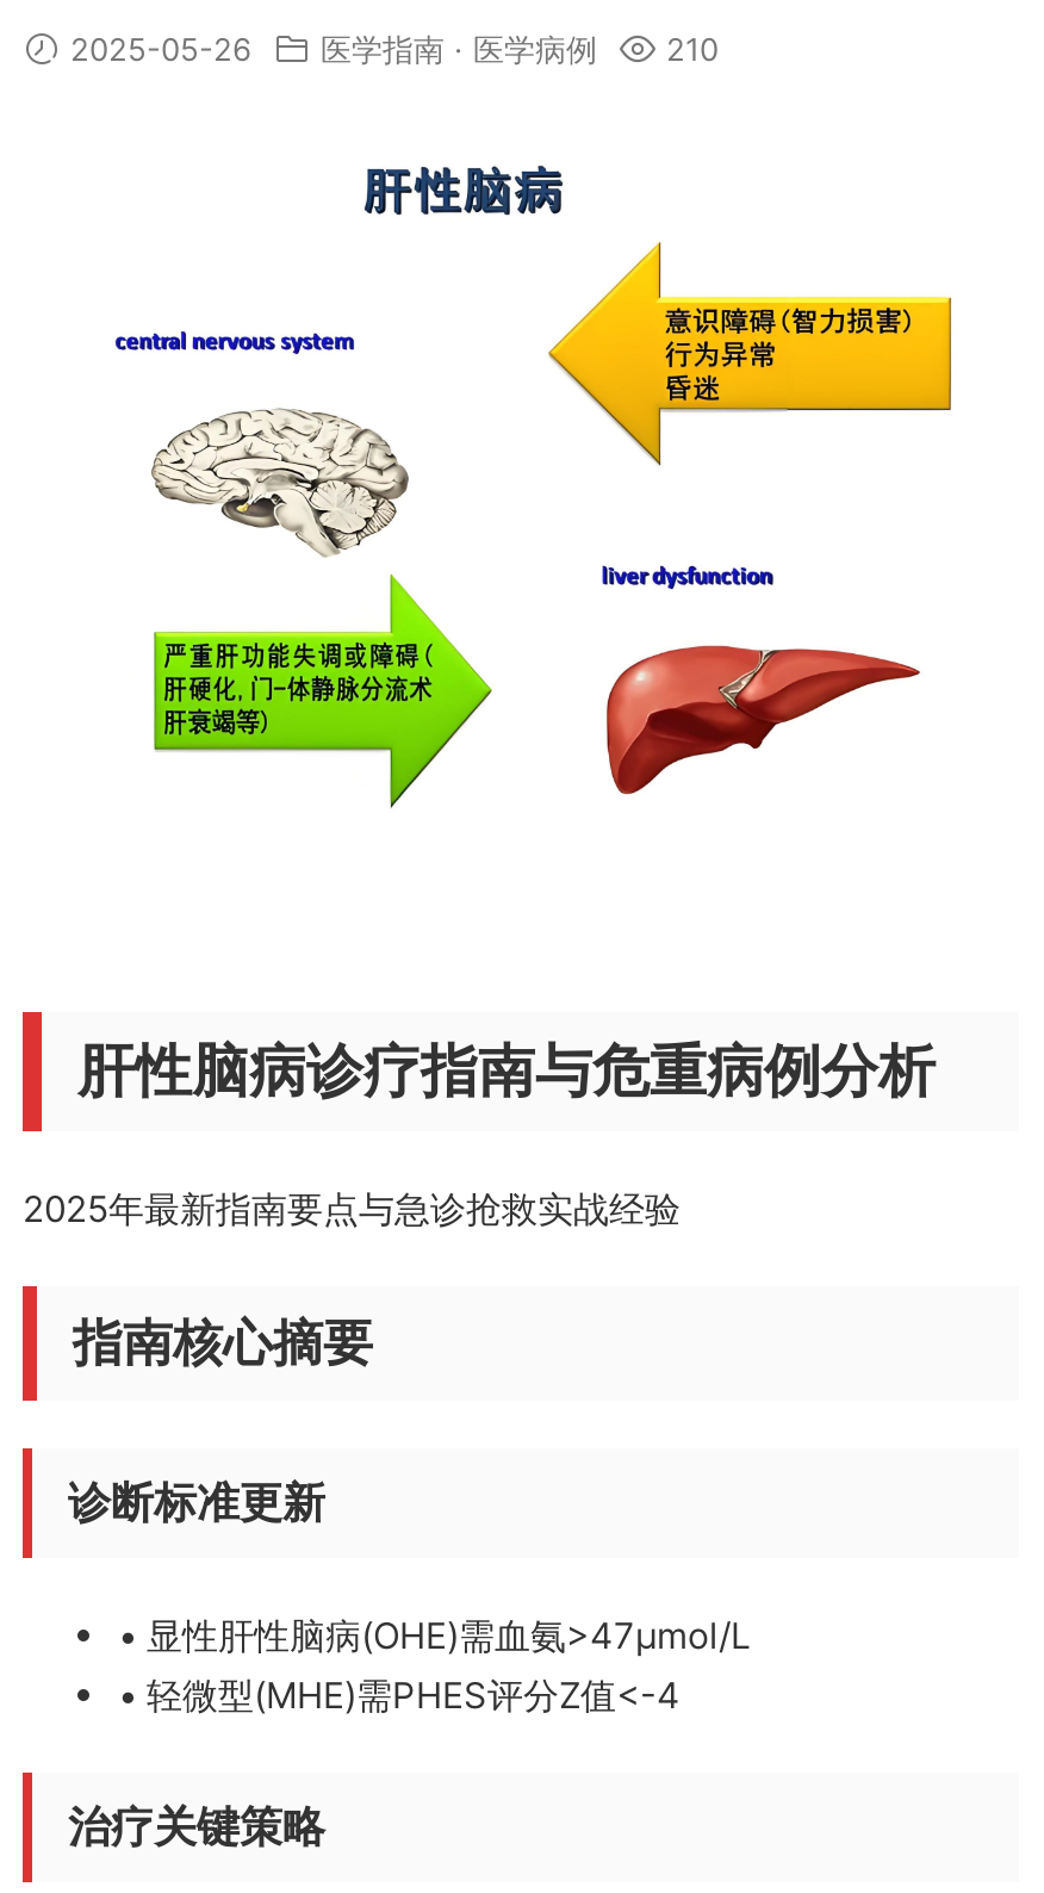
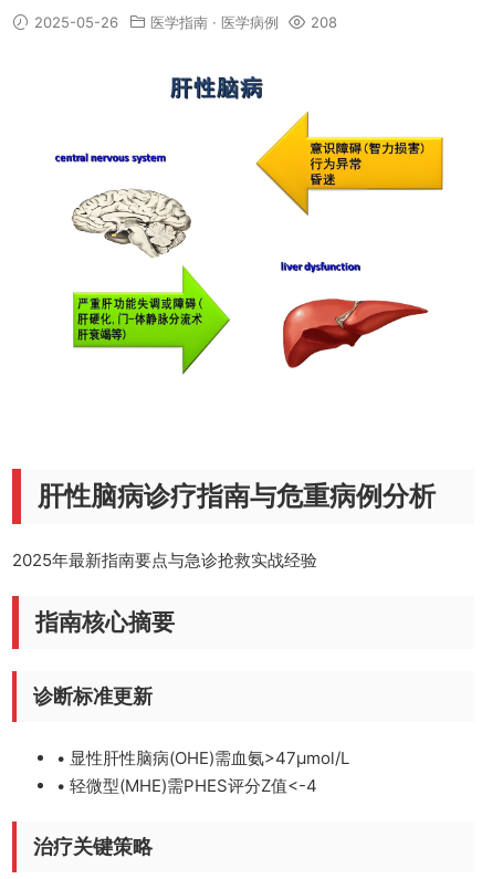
[61,30,719,68] 2025-05-26 医学指南·医学病例 210 -> [30,13,337,31] 2025-05-26 医学指南·医学病例 208

